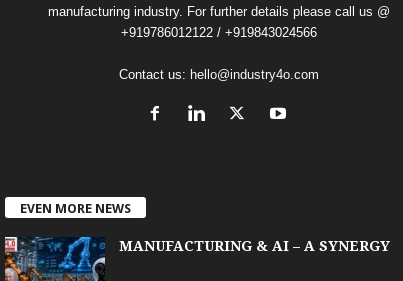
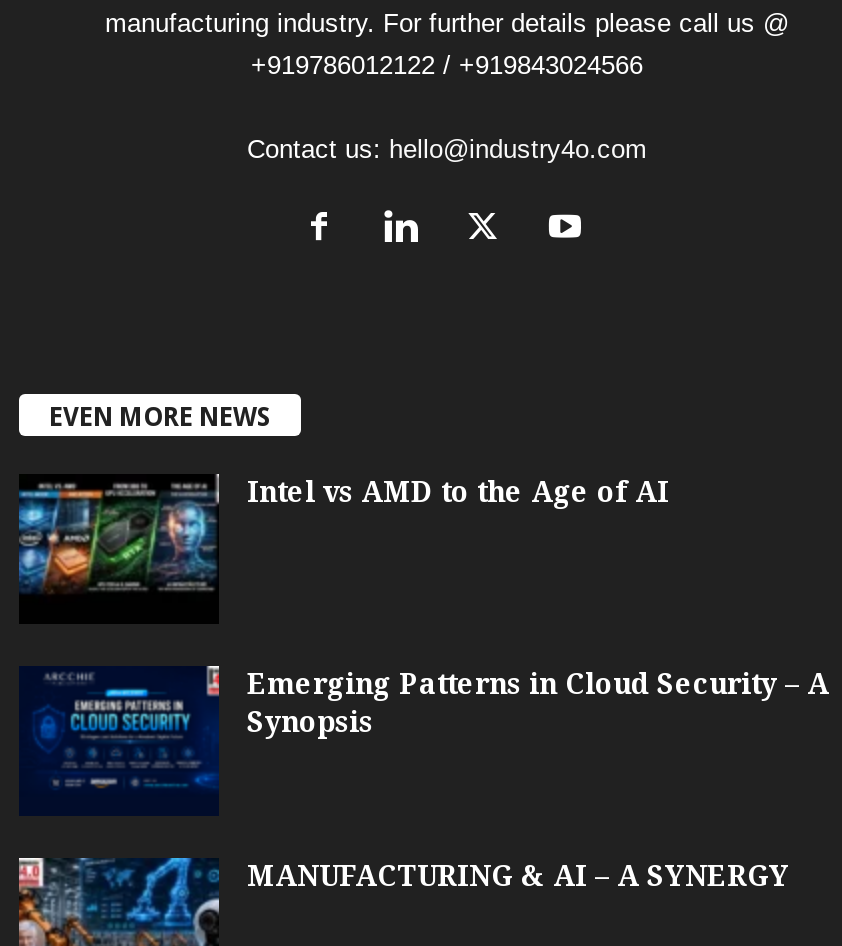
none -> [17,474,669,622] [image] | Intel vs AMD to the Age of AI
none -> [19,664,829,820] [image] | Emerging Patterns in Cloud Security – A | Synopsis

